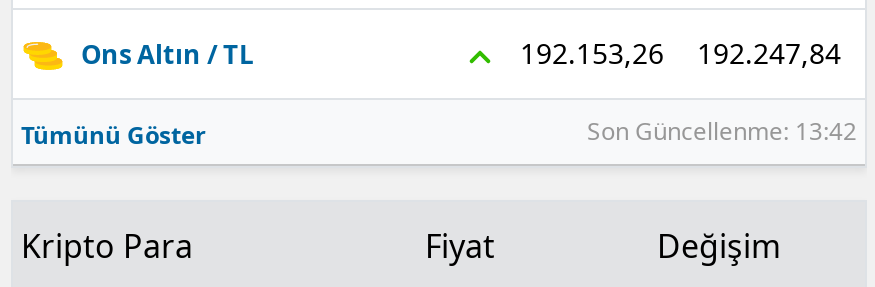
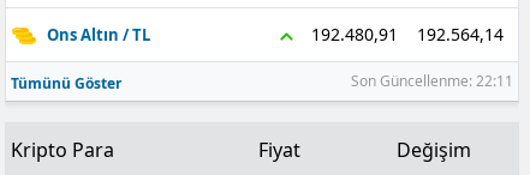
[520,35,664,73] 192.153,26 -> [311,23,397,46] 192.480,91
[697,35,841,73] 192.247,84 -> [417,23,504,46] 192.564,14
[587,115,857,149] Son Güncellenme: 13:42 -> [351,71,513,92] Son Güncellenme: 22:11

